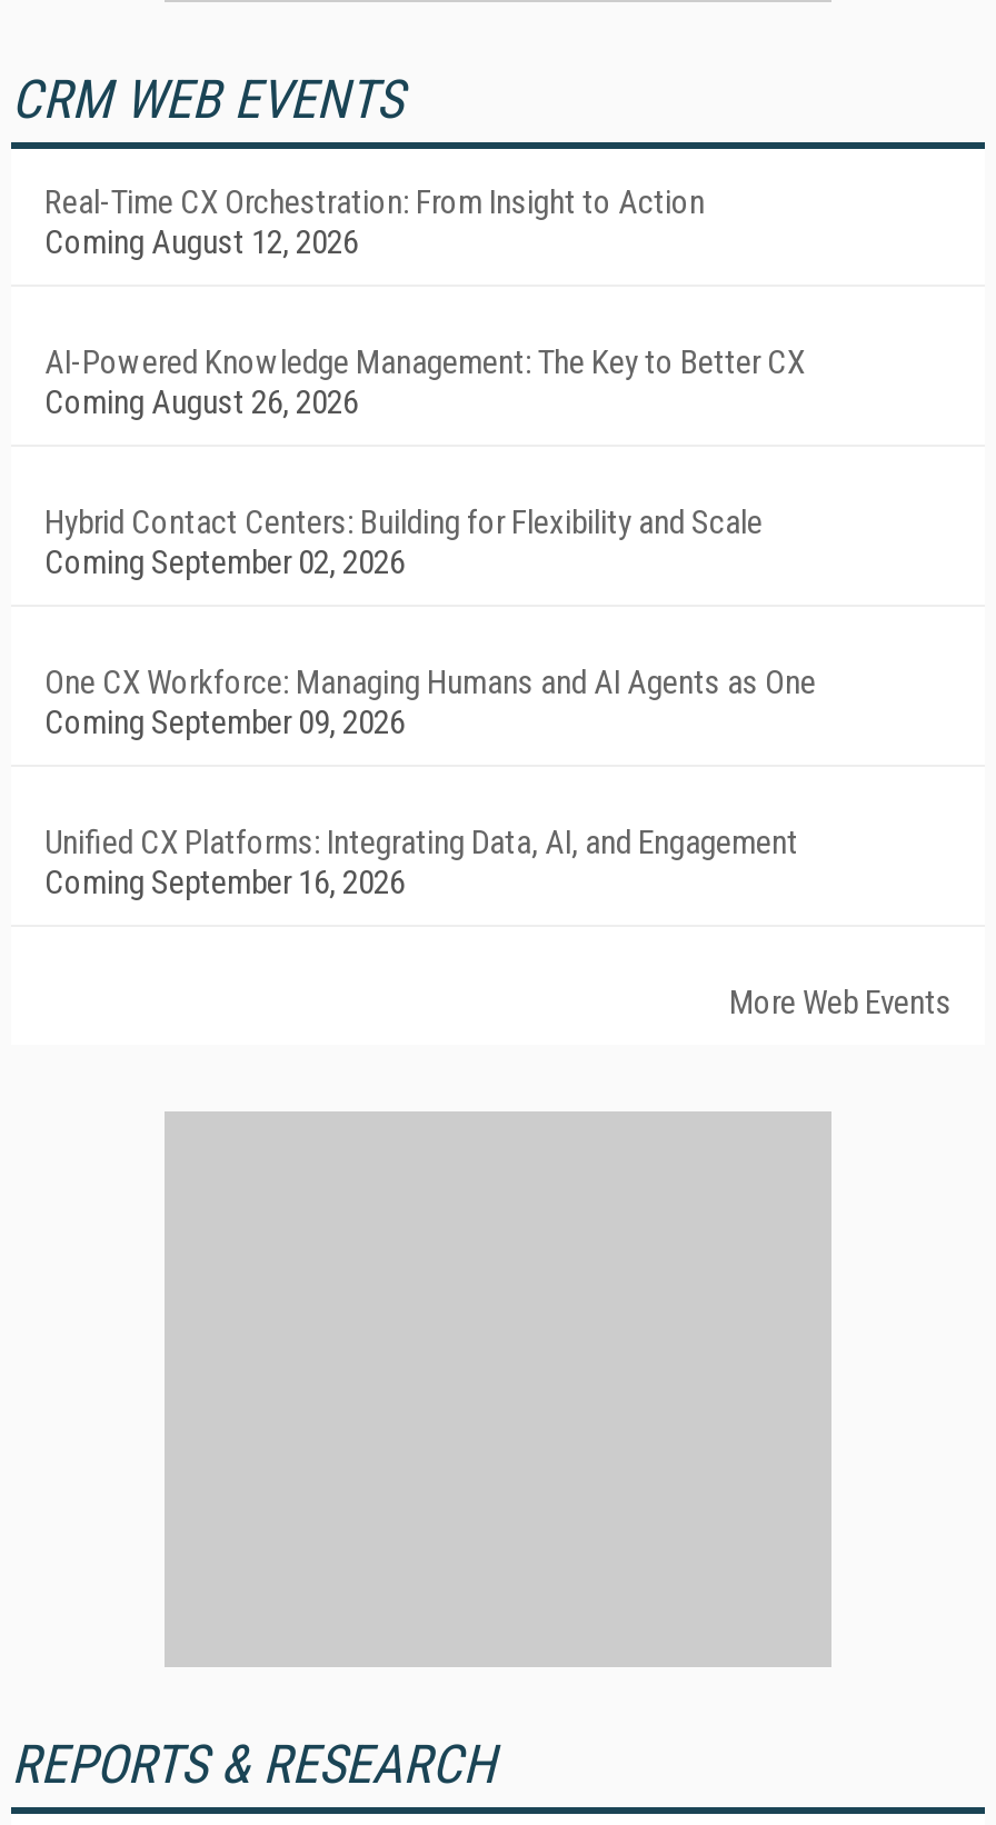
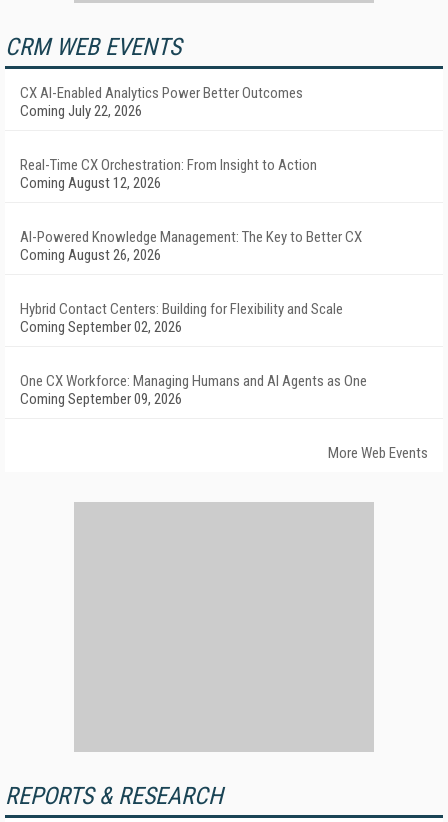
none -> [20,84,303,120] CX AI-Enabled Analytics Power Better Outcomes | Coming July 22, 2026
moved [44,182,816,742] -> [20,156,367,408]: Real-Time CX Orchestration: From Insight to Action | Coming August 12, 2026 | AI-Powered Knowledge Management: The Key to Better CX | Coming August 26, 2026 | Hybrid Contact Centers: Building for Flexibility and Scale | Coming September 02, 2026 | One CX Workforce: Managing Humans and AI Agents as One | Coming September 09, 2026
[44,822,798,902] Unified CX Platforms: Integrating Data, AI, and Engagement | Coming September 16, 2026 -> none

